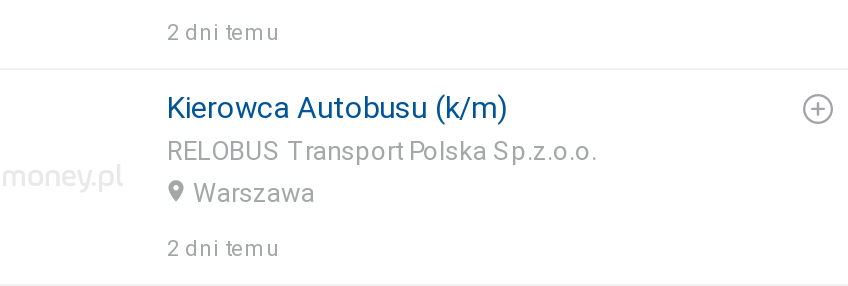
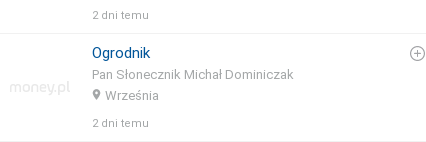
[167,90,597,208] Kierowca Autobusu (k/m) | RELOBUS Transport Polska Sp.z.o.o. | Warszawa -> [92,44,294,103] Ogrodnik | Pan Słonecznik Michał Dominiczak | Września

